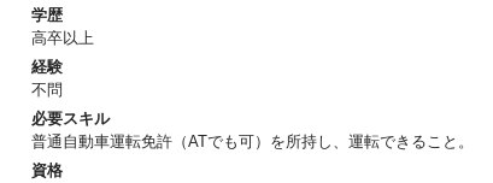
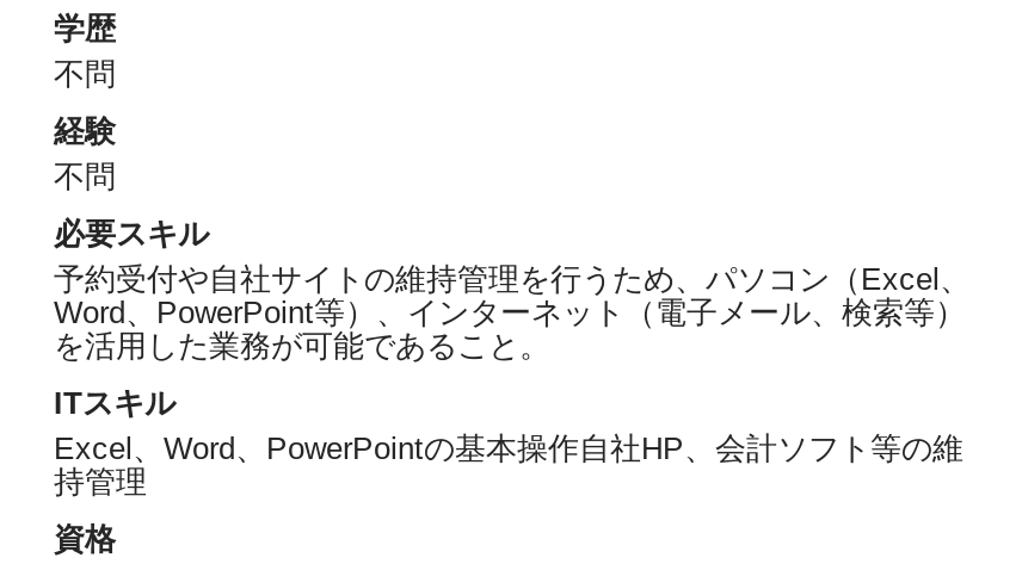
[31,29,94,47] 高卒以上 -> [54,56,116,92] 不問
[31,132,474,150] 普通自動車運転免許（ATでも可）を所持し、運転できること。 -> [54,261,971,500] 予約受付や自社サイトの維持管理を行うため、パソコン（Excel、 | Word、PowerPoint等）、インターネット（電子メール、検索等） | を活用した業務が可能であること。 | ITスキル | Excel、Word、PowerPointの基本操作自社HP、会計ソフト等の維 | 持管理

